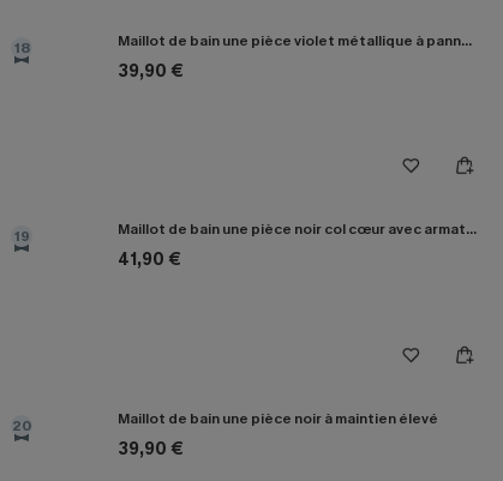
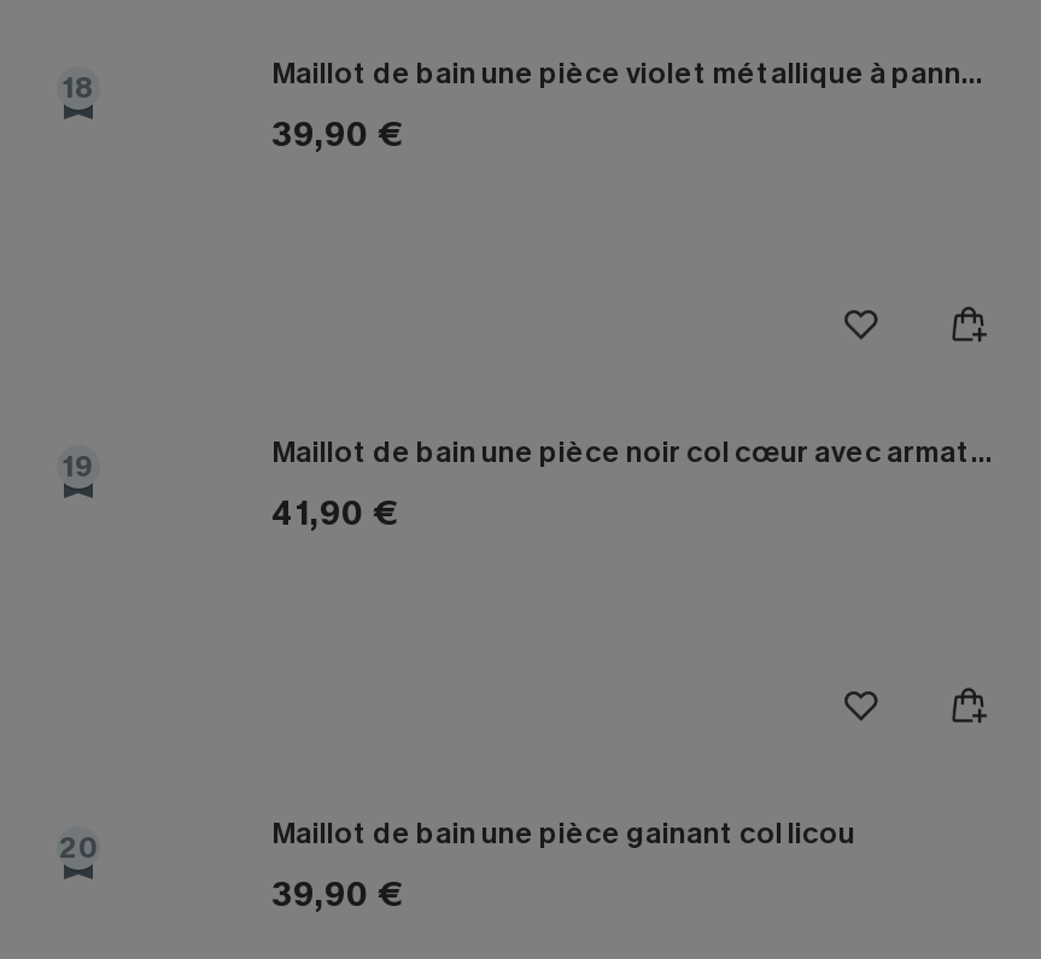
[118,408,438,428] Maillot de bain une pièce noir à maintien élevé -> [271,813,855,852] Maillot de bain une pièce gainant col licou

